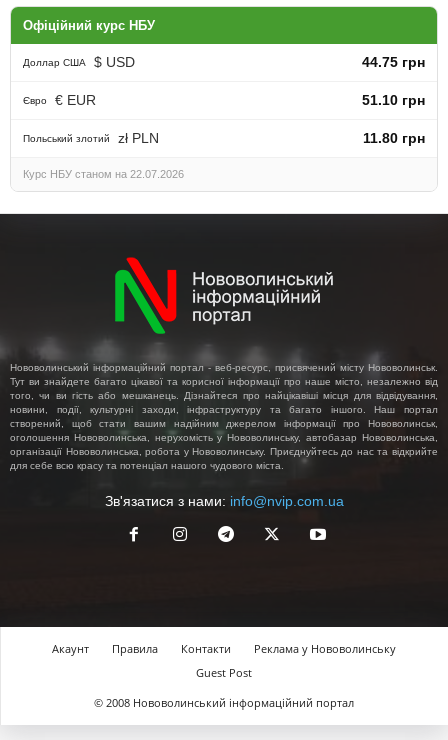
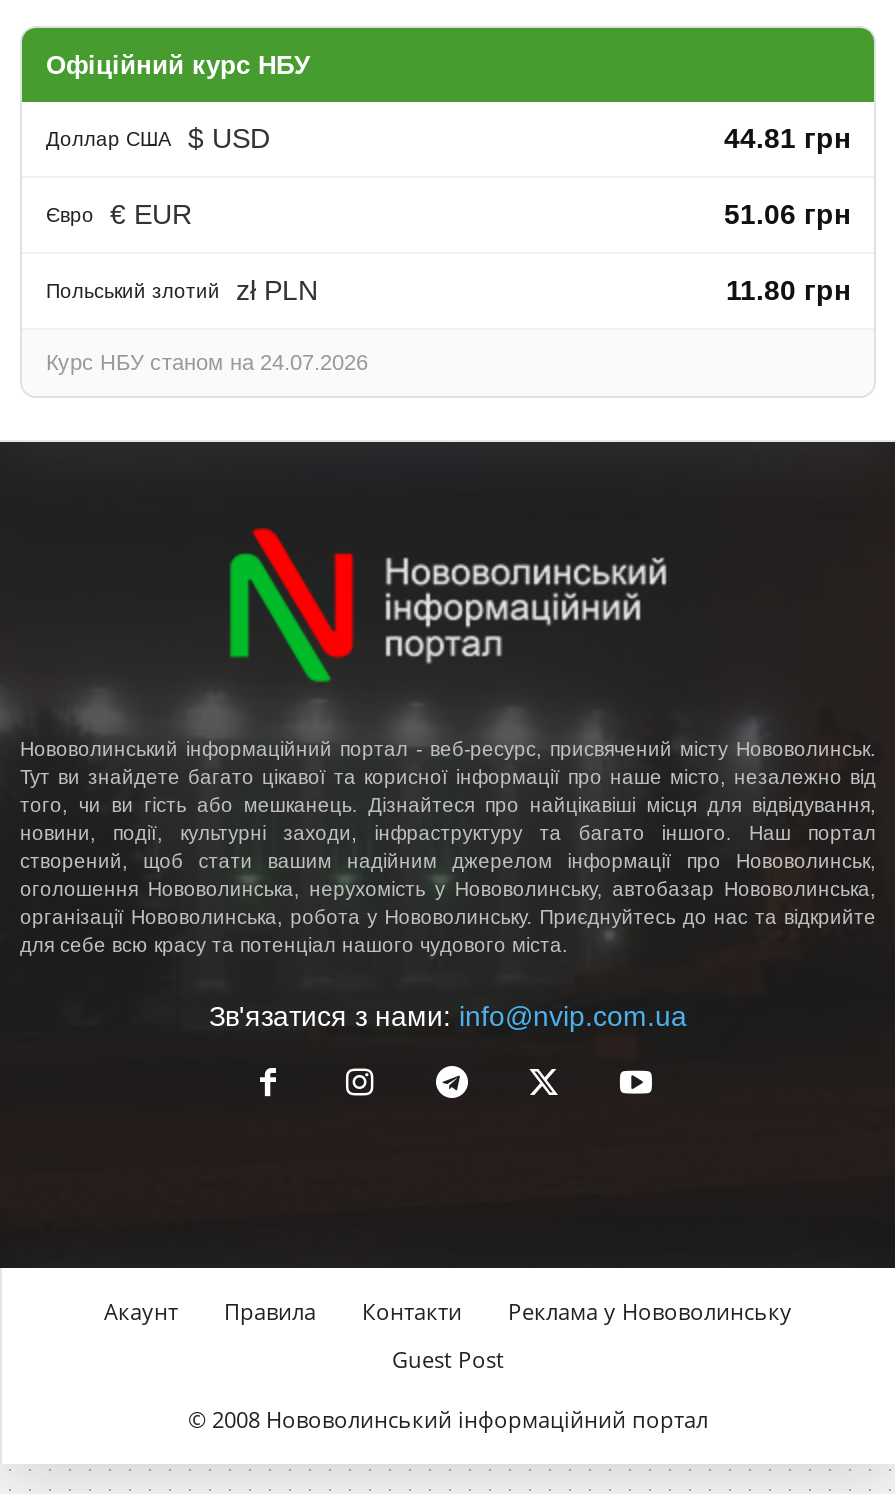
[362,54,425,70] 44.75 грн -> [724,122,850,154] 44.81 грн
[362,92,425,108] 51.10 грн -> [724,198,850,230] 51.06 грн
[23,168,184,180] Курс НБУ станом на 22.07.2026 -> [46,350,368,374] Курс НБУ станом на 24.07.2026

